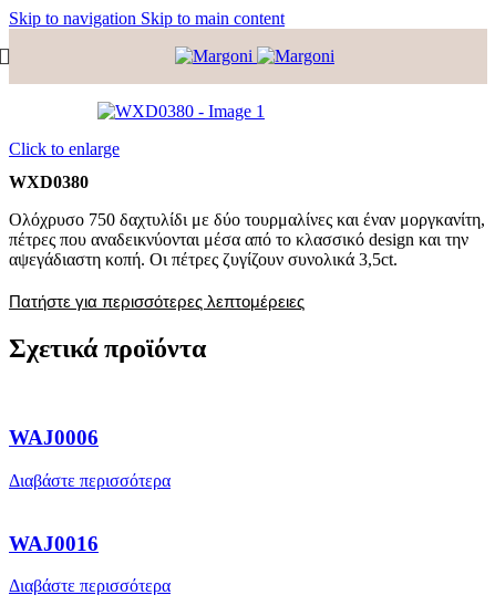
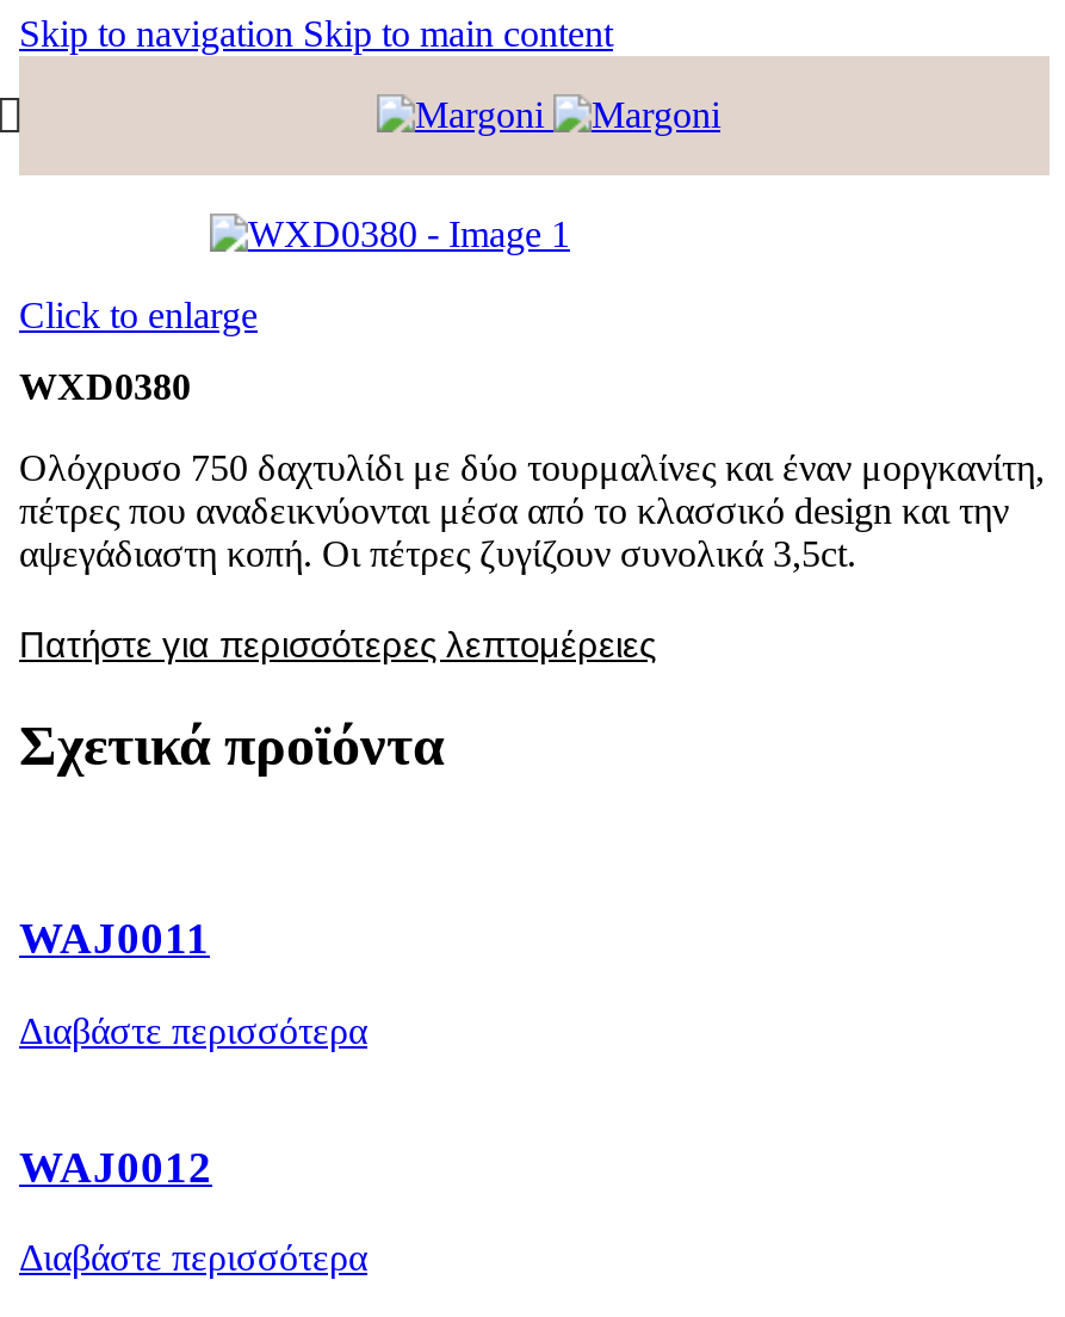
[9,426,99,449] WAJ0006 -> [19,913,210,963] WAJ0011
[9,532,99,555] WAJ0016 -> [19,1141,212,1191] WAJ0012

